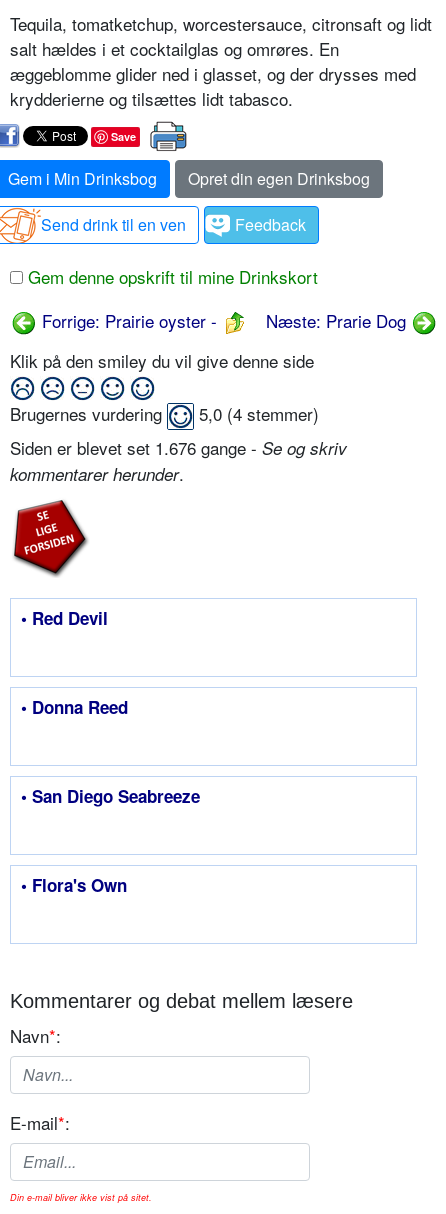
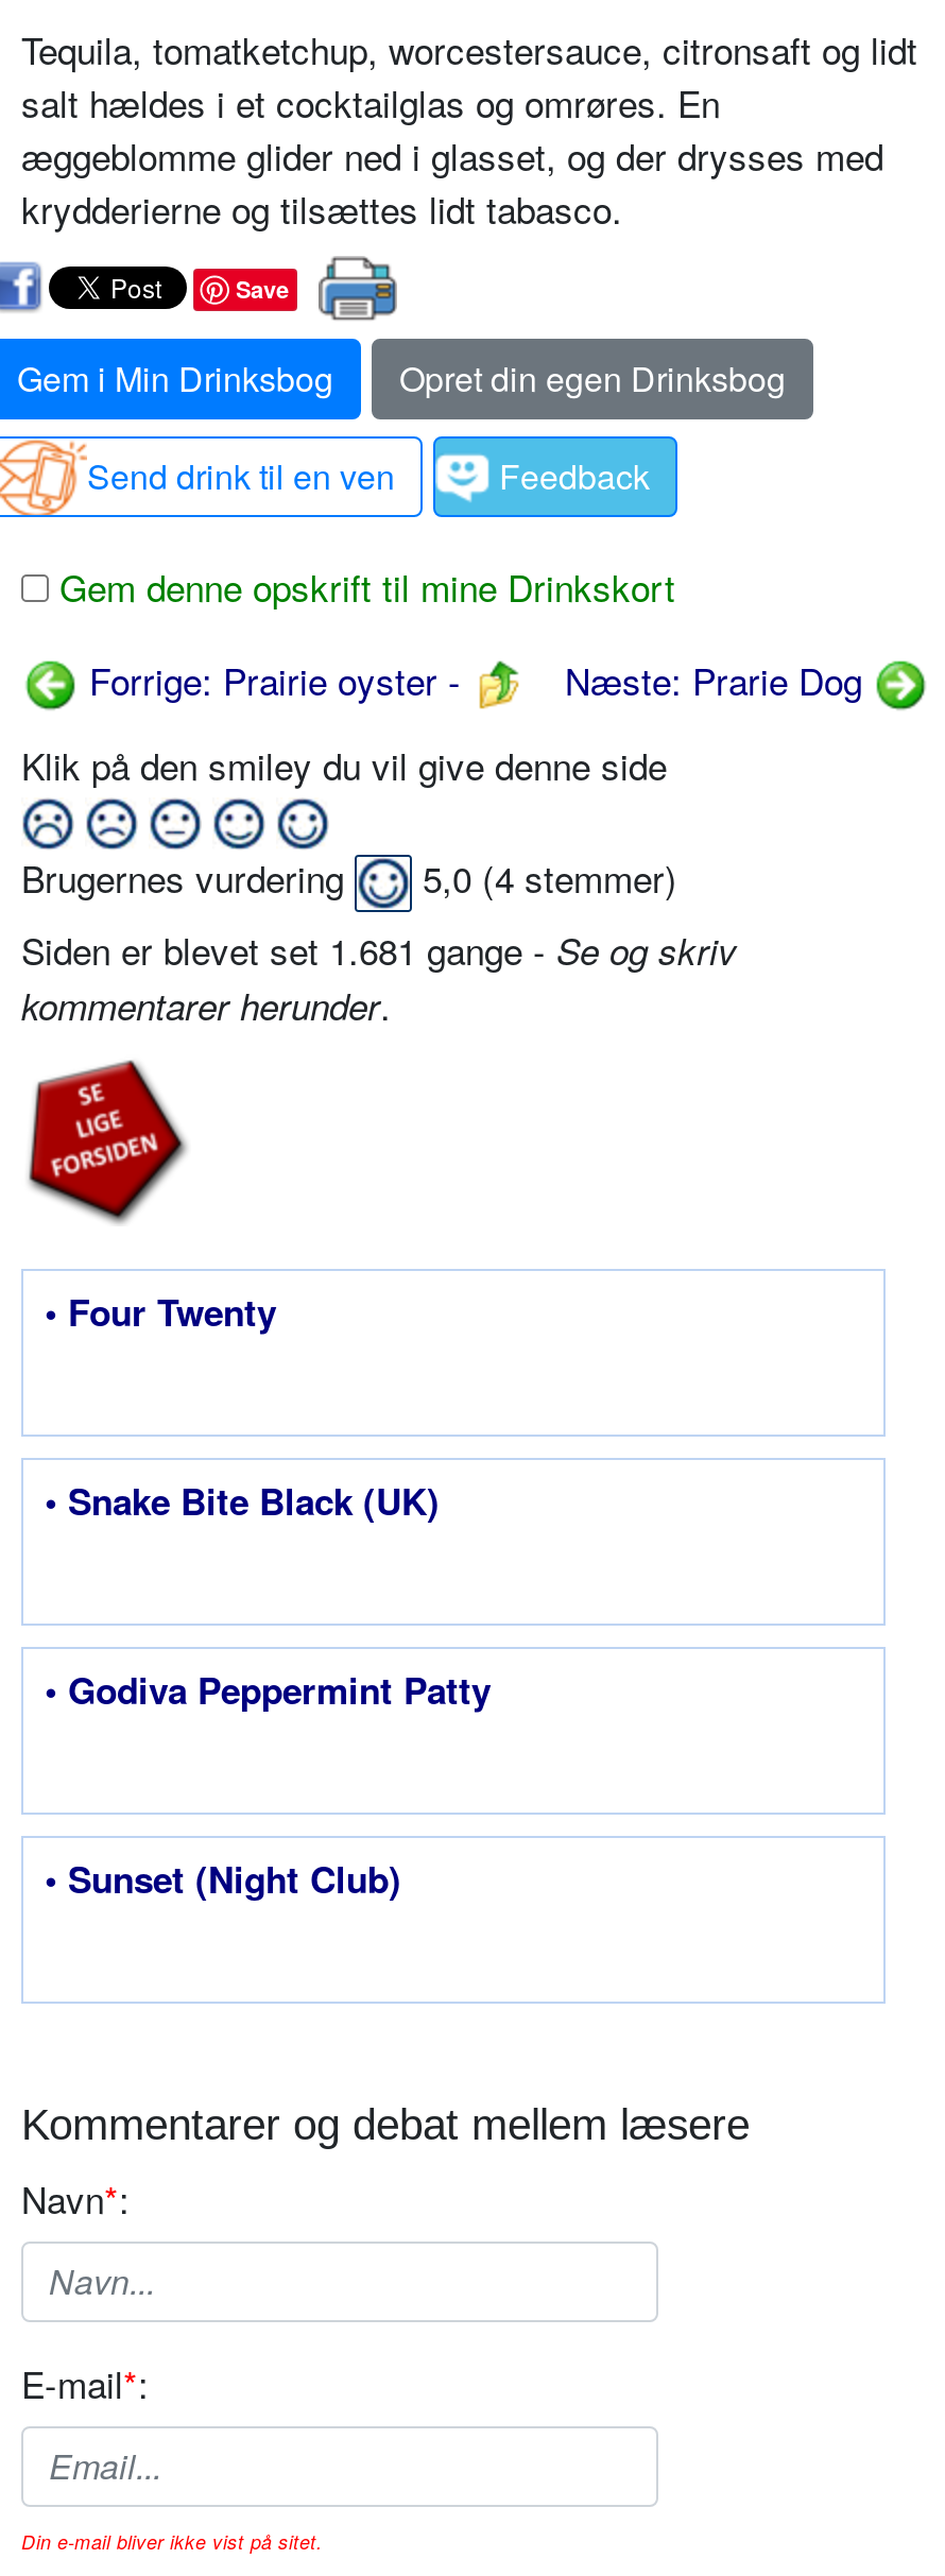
[10,435,347,460] Siden er blevet set 1.676 gange - Se og skriv -> [21,922,737,975] Siden er blevet set 1.681 gange - Se og skriv
[21,606,108,630] • Red Devil -> [45,1285,276,1336] • Four Twenty
[21,695,128,719] • Donna Reed -> [45,1474,440,1525] • Snake Bite Black (UK)
[21,784,200,808] • San Diego Seabreeze -> [45,1663,491,1714] • Godiva Peppermint Patty
[21,873,127,897] • Flora's Own -> [45,1852,401,1903] • Sunset (Night Club)

